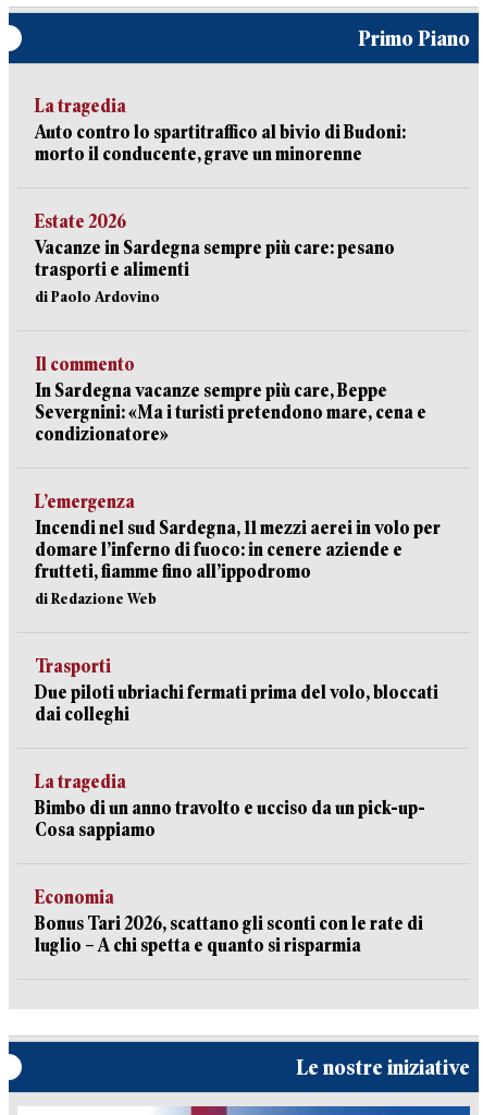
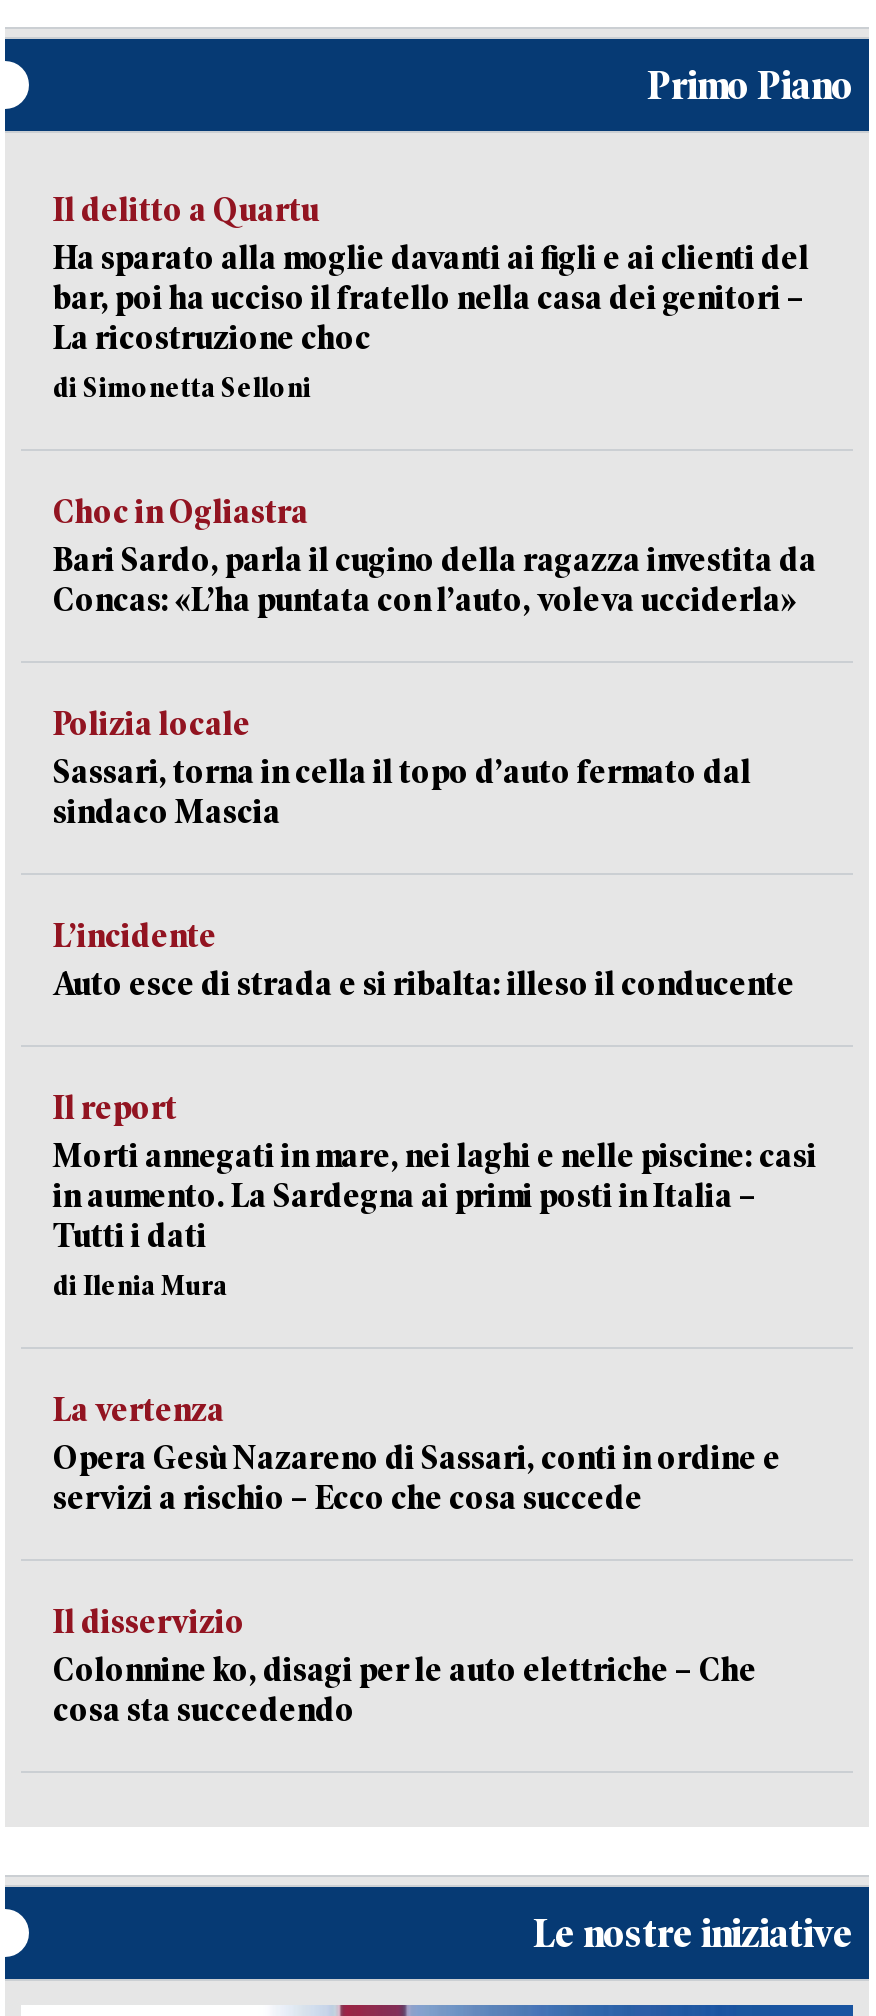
[35,96,406,164] La tragedia | Auto contro lo spartitraffico al bivio di Budoni: | morto il conducente, grave un minorenne -> [53,191,809,403] Il delitto a Quartu | Ha sparato alla moglie davanti ai figli e ai clienti del | bar, poi ha ucciso il fratello nella casa dei genitori – | La ricostruzione choc | di Simonetta Selloni
[35,211,395,305] Estate 2026 | Vacanze in Sardegna sempre più care: pesano | trasporti e alimenti | di Paolo Ardovino -> [53,493,817,619] Choc in Ogliastra | Bari Sardo, parla il cugino della ragazza investita da | Concas: «L’ha puntata con l’auto, voleva ucciderla»
[35,354,426,444] Il commento | In Sardegna vacanze sempre più care, Beppe | Severgnini: «Ma i turisti pretendono mare, cena e | condizionatore» -> [53,705,751,831] Polizia locale | Sassari, torna in cella il topo d’auto fermato dal | sindaco Mascia
[35,491,441,607] L’emergenza | Incendi nel sud Sardegna, 11 mezzi aerei in volo per | domare l’inferno di fuoco: in cenere aziende e | frutteti, fiamme fino all’ippodromo | di Redazione Web -> [53,917,795,1003] L’incidente | Auto esce di strada e si ribalta: illeso il conducente
[35,656,438,725] Trasporti | Due piloti ubriachi fermati prima del volo, bloccati | dai colleghi -> [53,1089,817,1301] Il report | Morti annegati in mare, nei laghi e nelle piscine: casi | in aumento. La Sardegna ai primi posti in Italia – | Tutti i dati | di Ilenia Mura
[35,771,425,840] La tragedia | Bimbo di un anno travolto e ucciso da un pick-up- | Cosa sappiamo -> [53,1391,781,1517] La vertenza | Opera Gesù Nazareno di Sassari, conti in ordine e | servizi a rischio – Ecco che cosa succede
[35,887,423,956] Economia | Bonus Tari 2026, scattano gli sconti con le rate di | luglio – A chi spetta e quanto si risparmia -> [53,1603,757,1729] Il disservizio | Colonnine ko, disagi per le auto elettriche – Che | cosa sta succedendo

